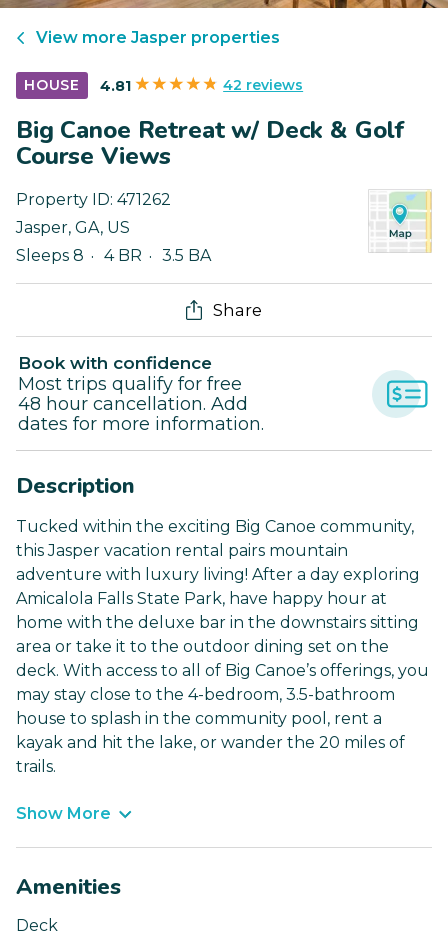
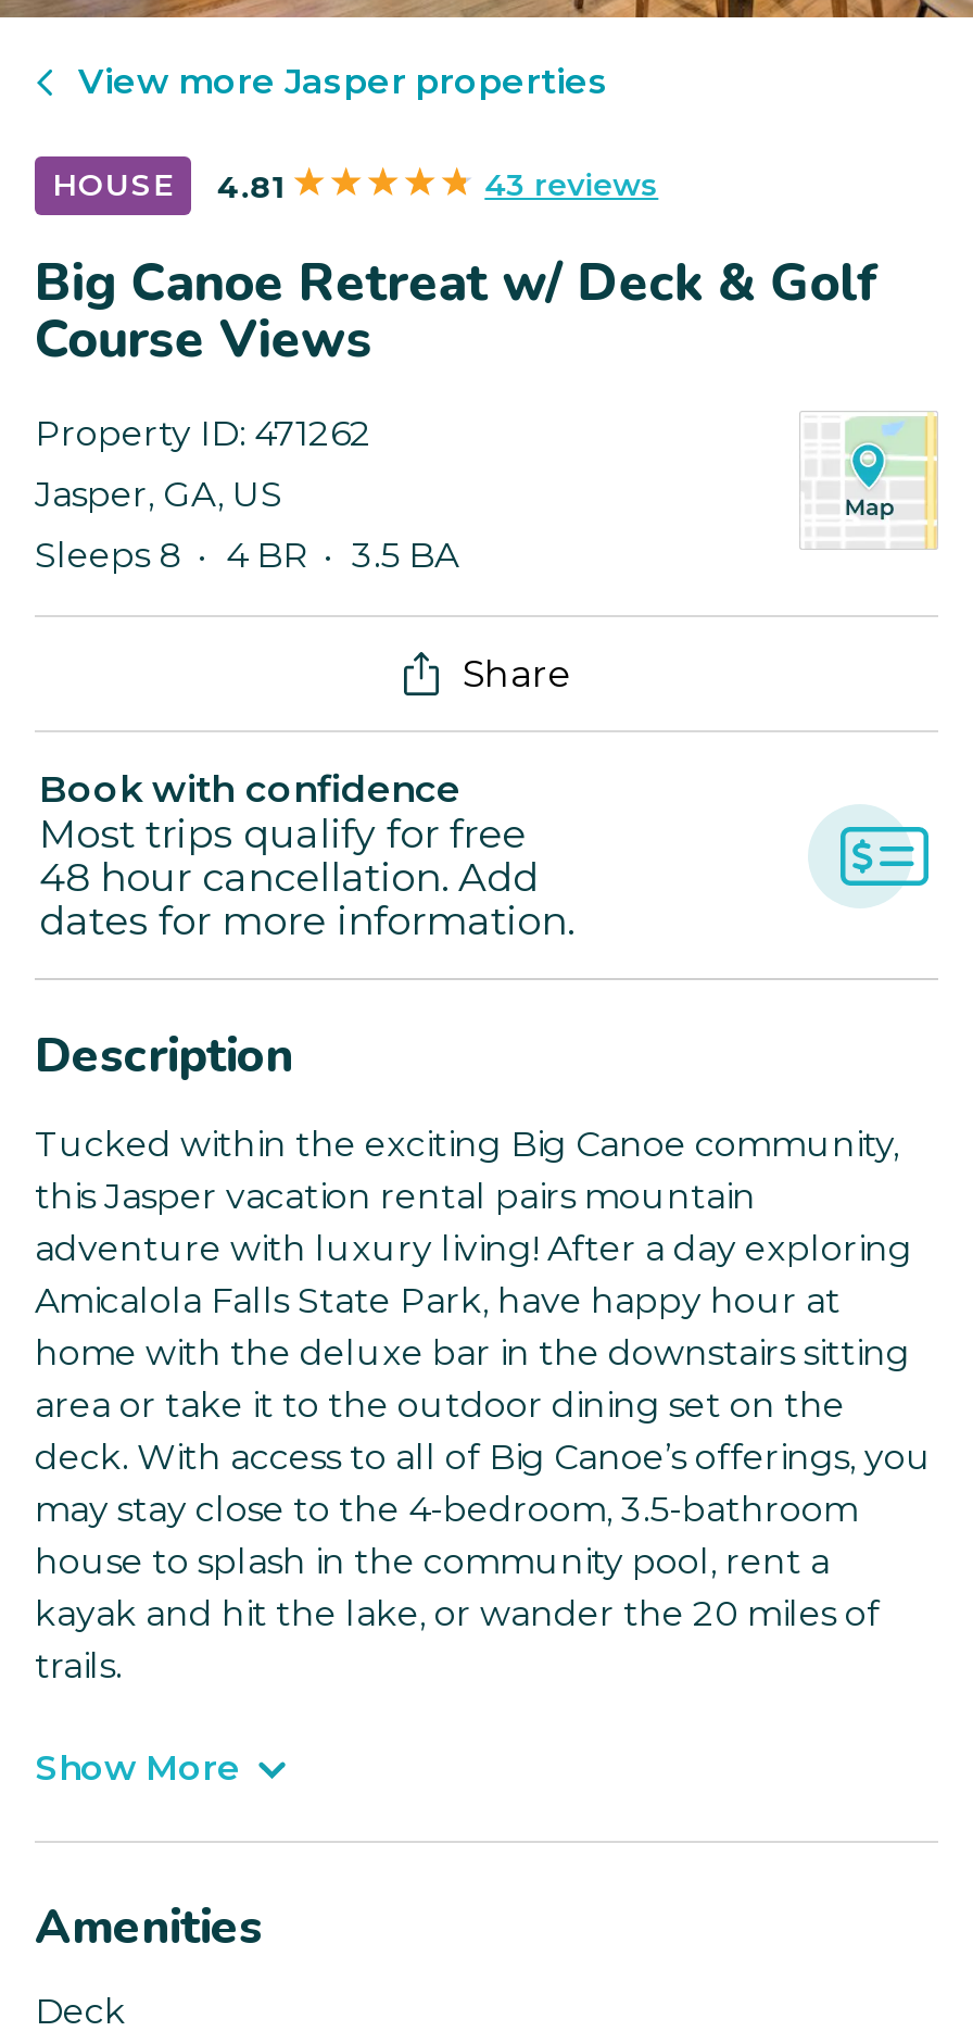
[223,76,303,94] 42 reviews -> [485,165,659,205] 43 reviews

